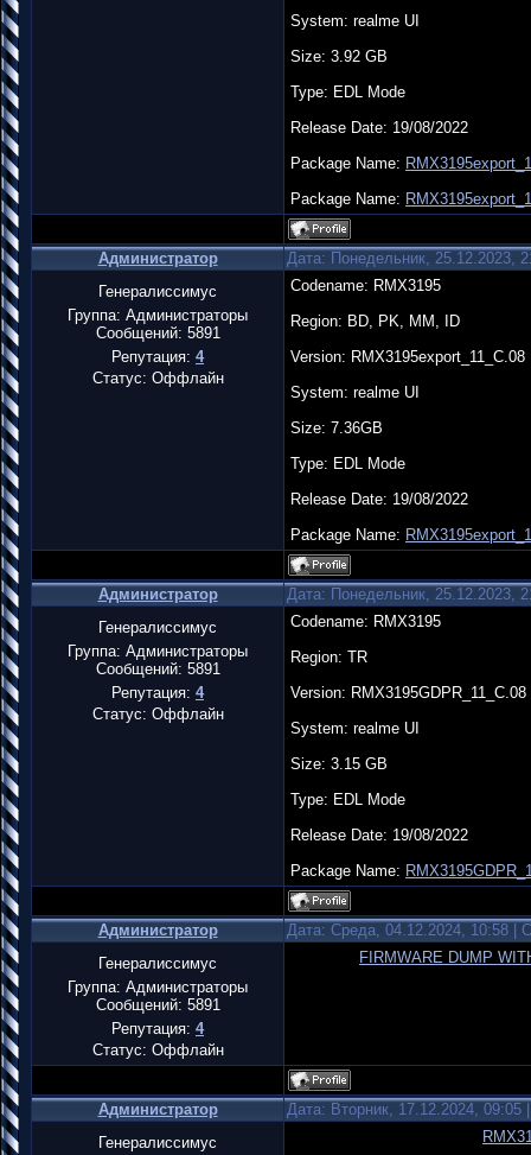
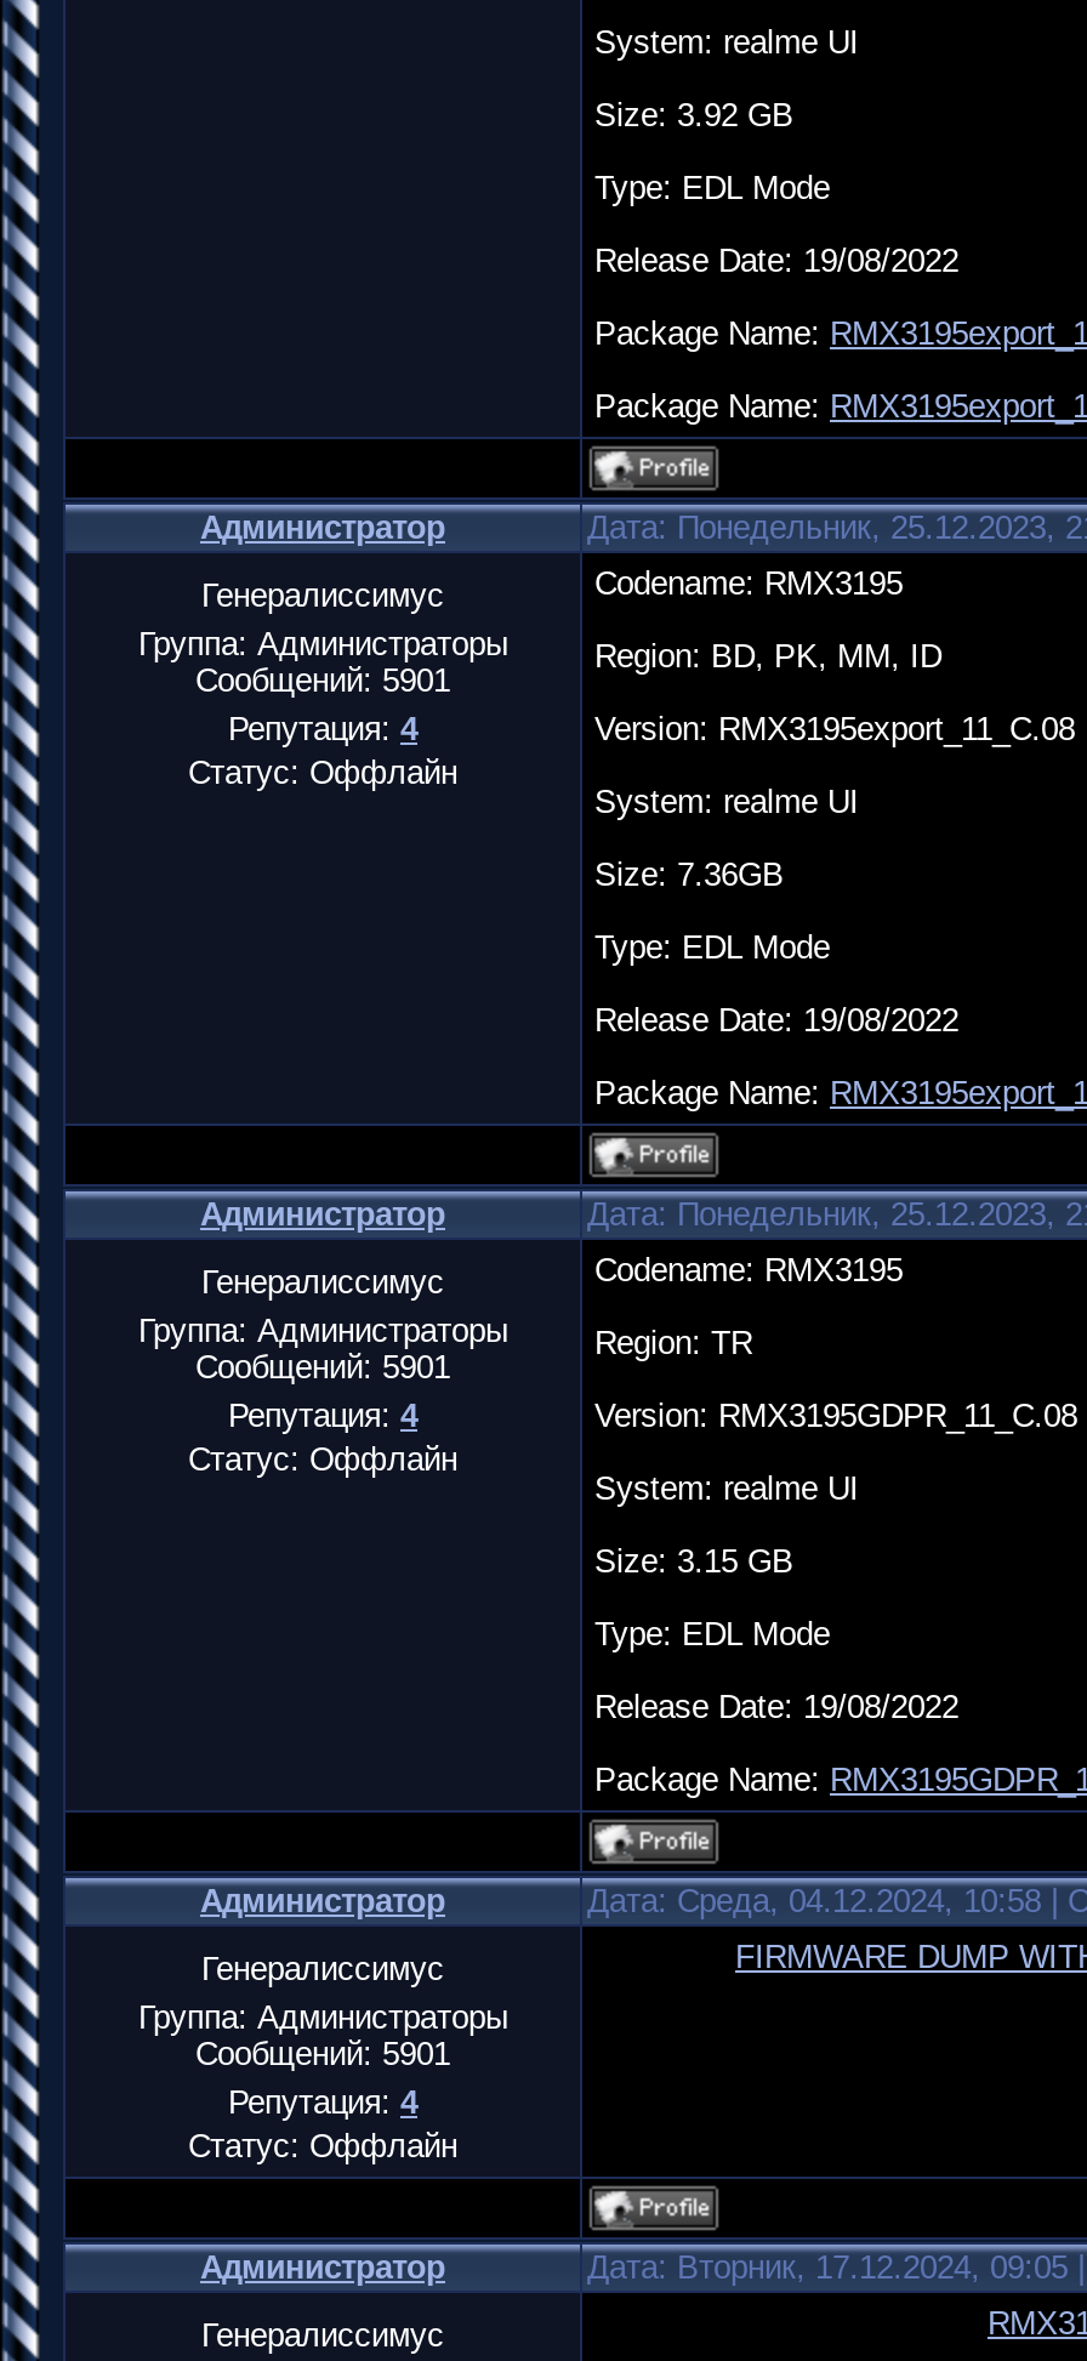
[95,324,220,342] Сообщений: 5891 -> [195,662,450,699] Сообщений: 5901
[95,660,220,678] Сообщений: 5891 -> [195,1349,450,1386] Сообщений: 5901
[95,996,220,1014] Сообщений: 5891 -> [195,2036,450,2072] Сообщений: 5901

